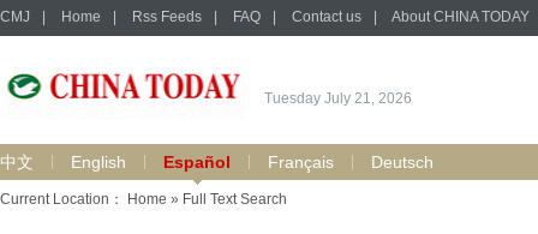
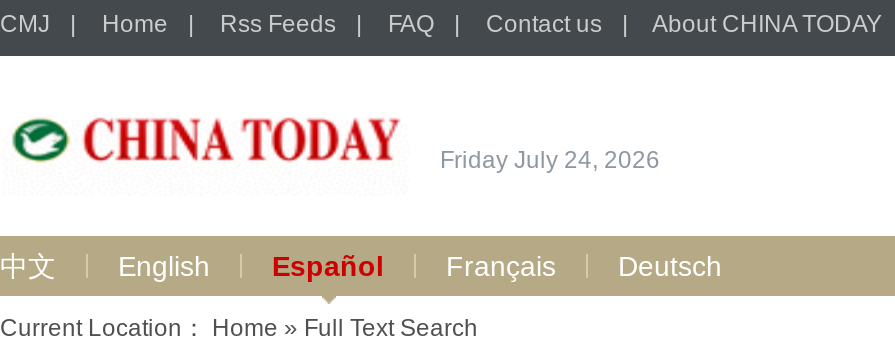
[264,90,412,107] Tuesday July 21, 2026 -> [440,146,660,174] Friday July 24, 2026

